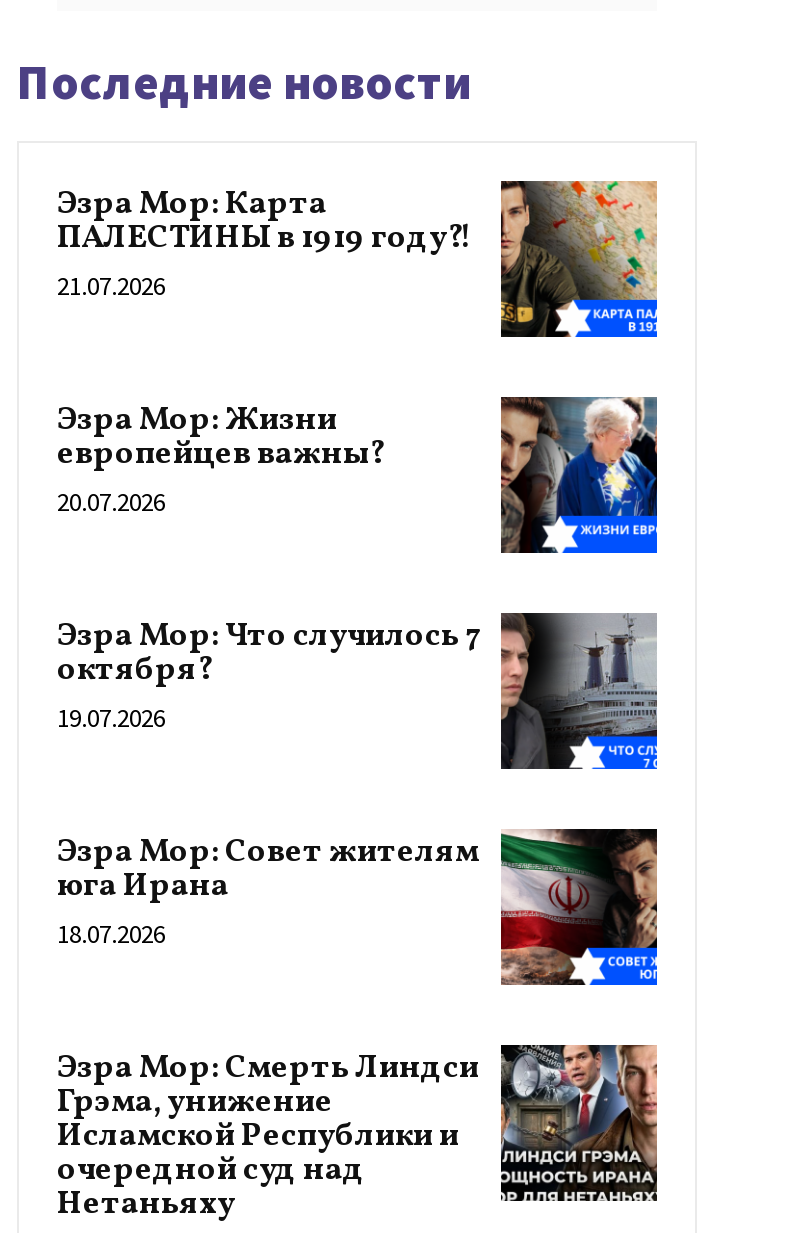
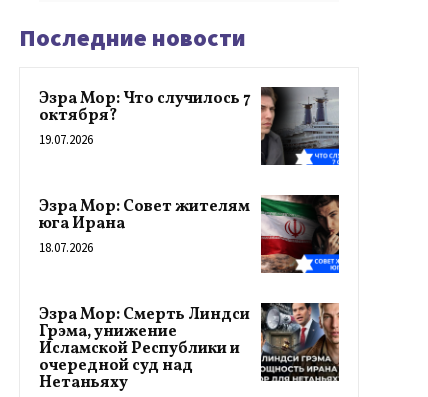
[57,181,659,519] [image] | Эзра Мор: Карта | ПАЛЕСТИНЫ в 1919 году?! | 21.07.2026 | Эзра Мор: Жизни | европейцев важны? | 20.07.2026 -> none
[499,395,659,555] [image] -> none

